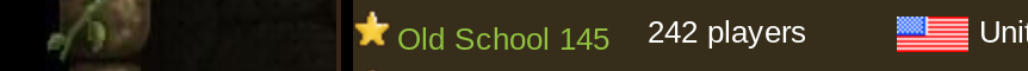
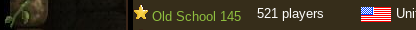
[397,14,807,57] Old School 145 242 players -> [151,6,323,24] Old School 145 521 players

